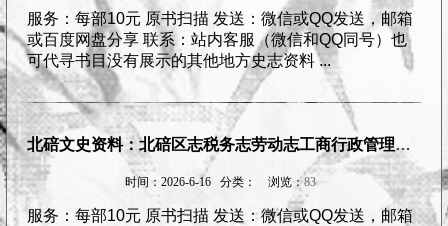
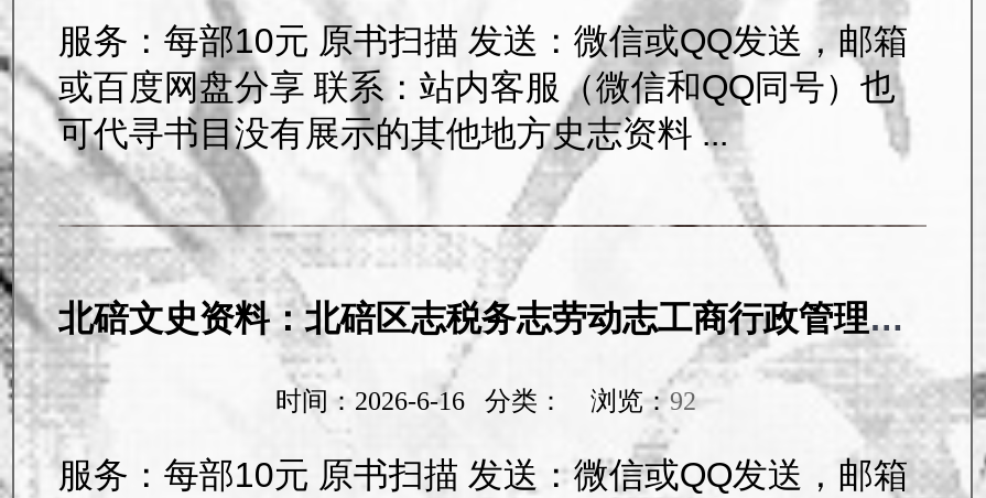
[125,175,316,189] 时间：2026-6-16 分类：浏览：83 -> [275,385,696,416] 时间：2026-6-16 分类：浏览：92

